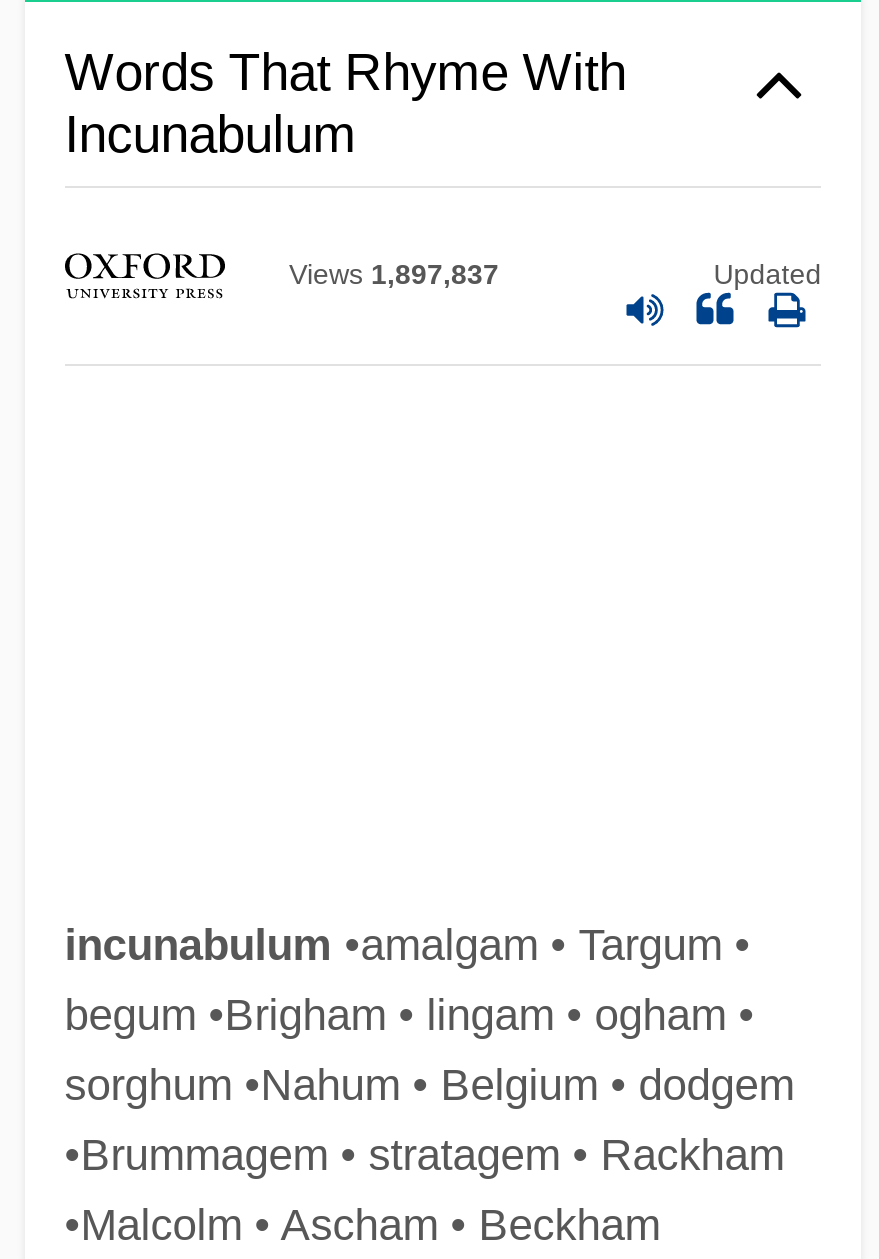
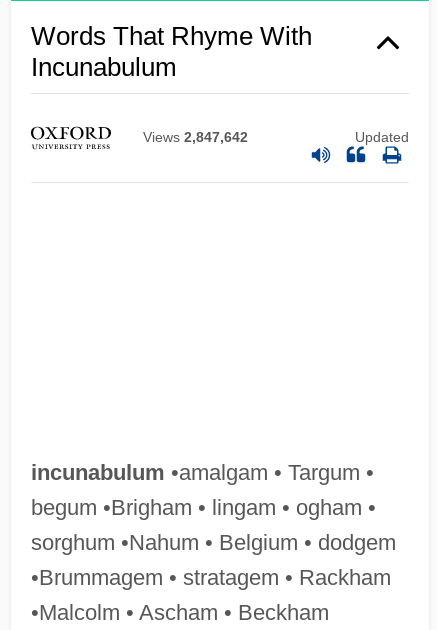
[289,259,499,291] Views 1,897,837 -> [143,129,248,145] Views 2,847,642

